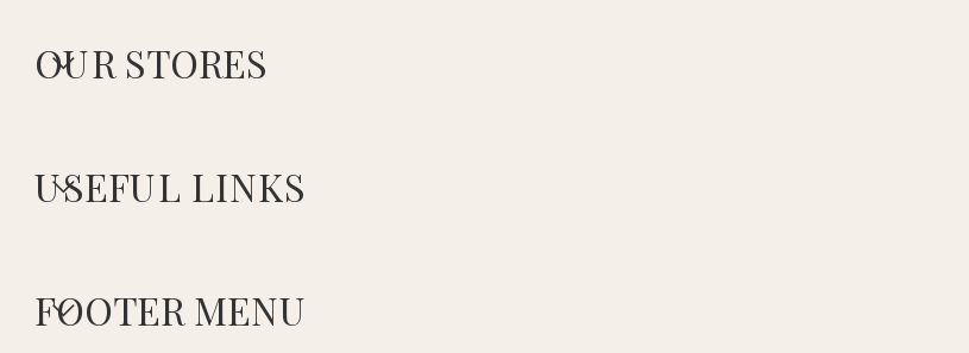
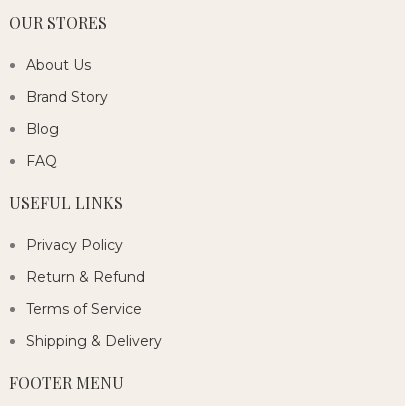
none -> [26,56,108,170] About Us | Brand Story | Blog | FAQ
none -> [26,236,162,350] Privacy Policy | Return & Refund | Terms of Service | Shipping & Delivery

